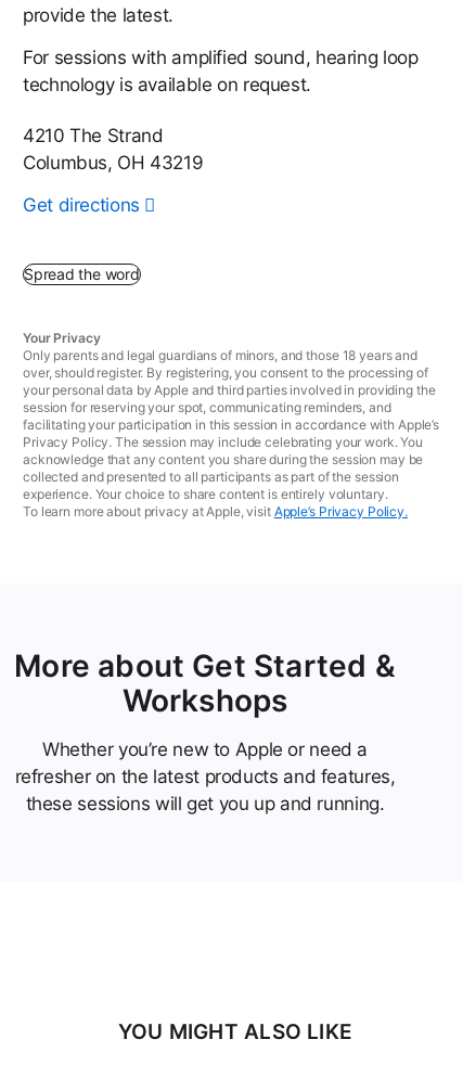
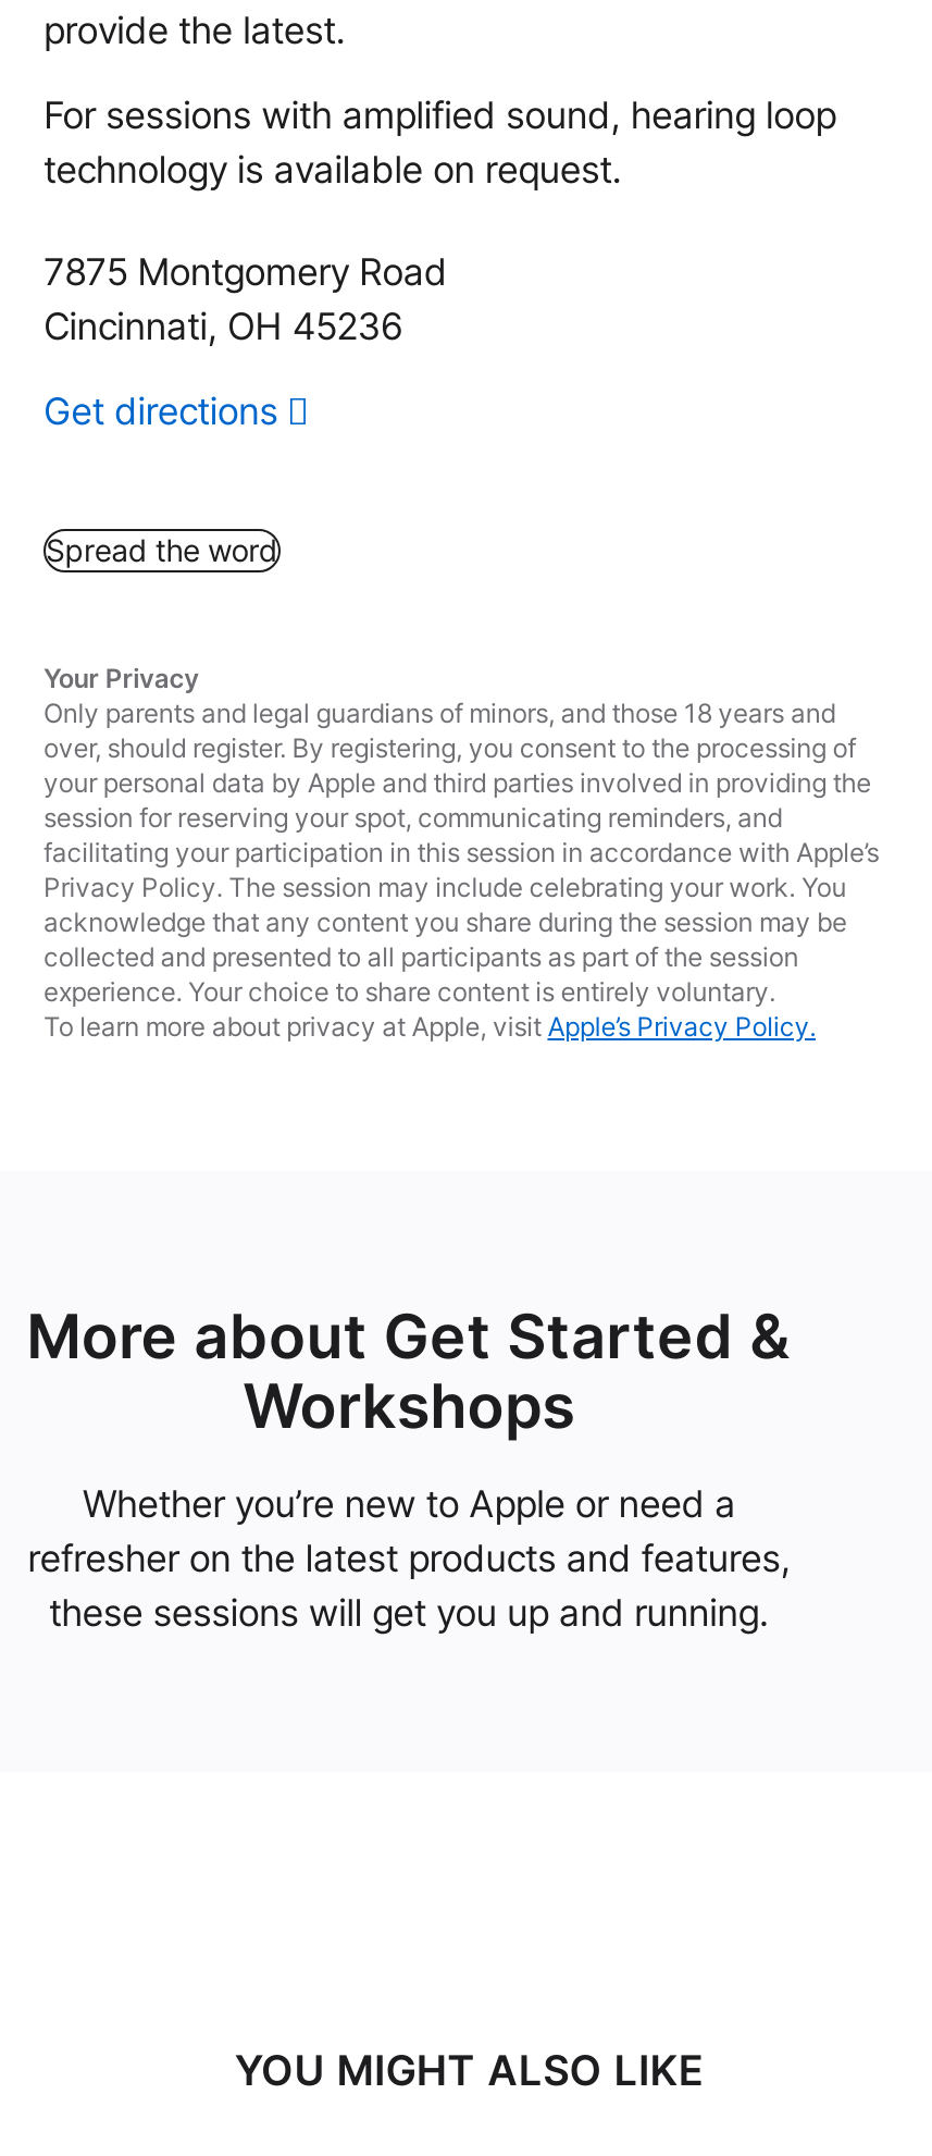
[23,125,203,173] 4210 The Strand | Columbus, OH 43219 -> [44,250,447,348] 7875 Montgomery Road | Cincinnati, OH 45236

